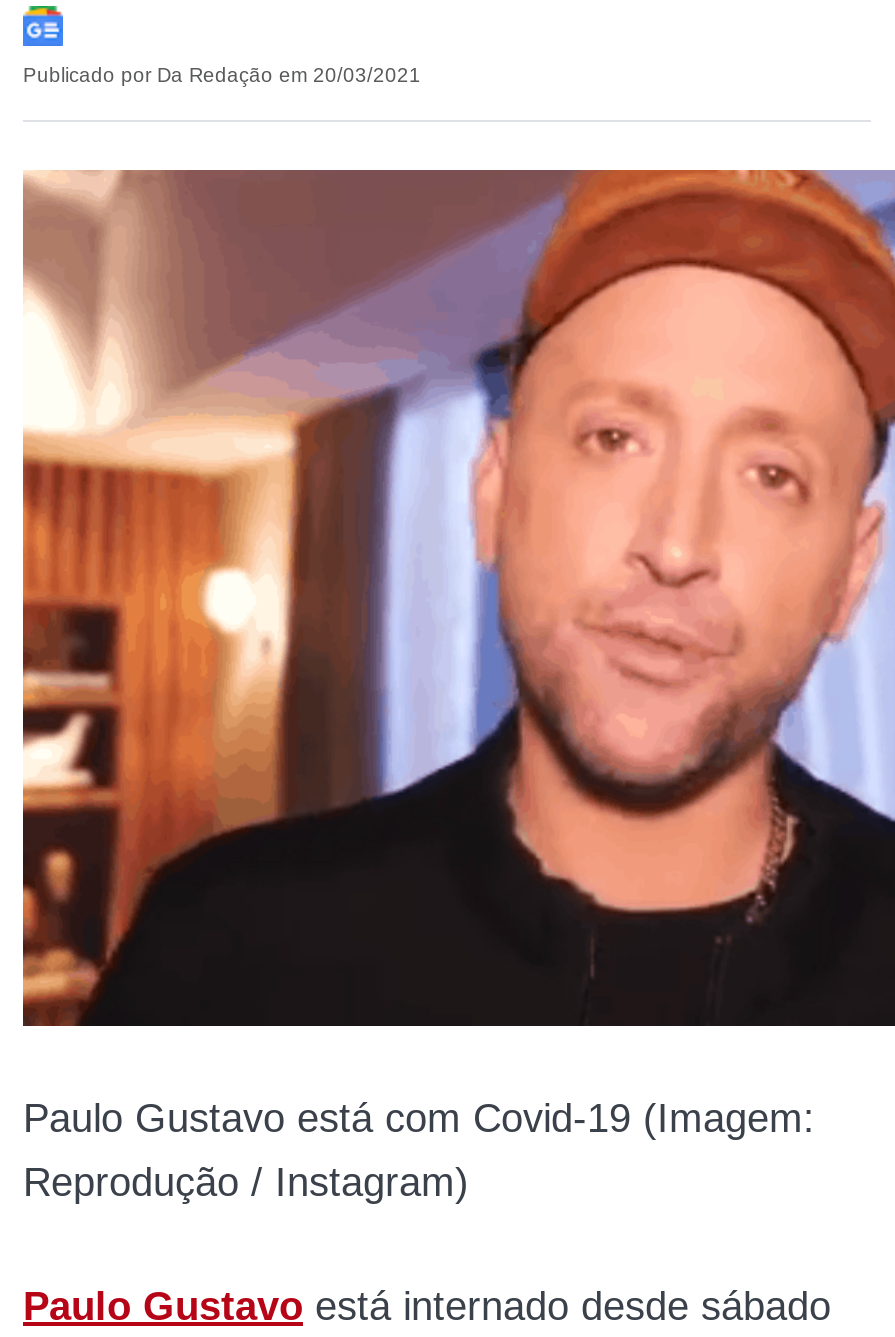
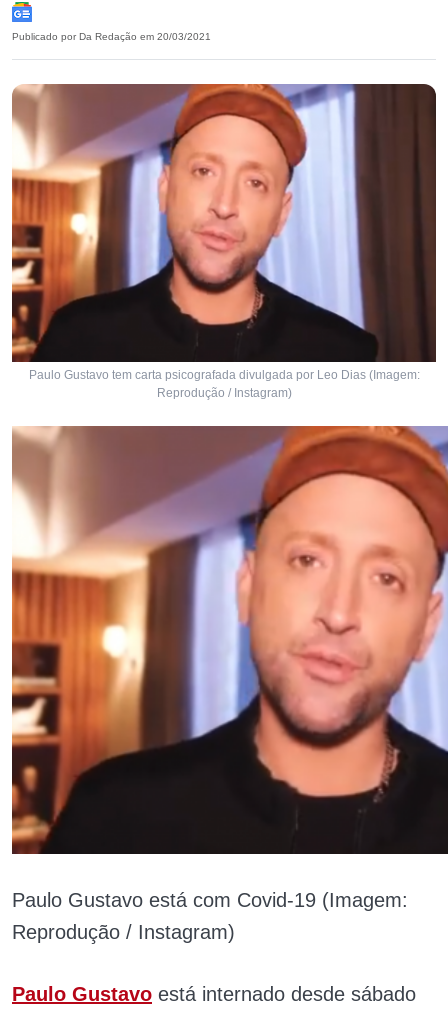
none -> [11,83,437,400] [image] | Paulo Gustavo tem carta psicografada divulgada por Leo Dias (Imagem: | Reprodução / Instagram)

